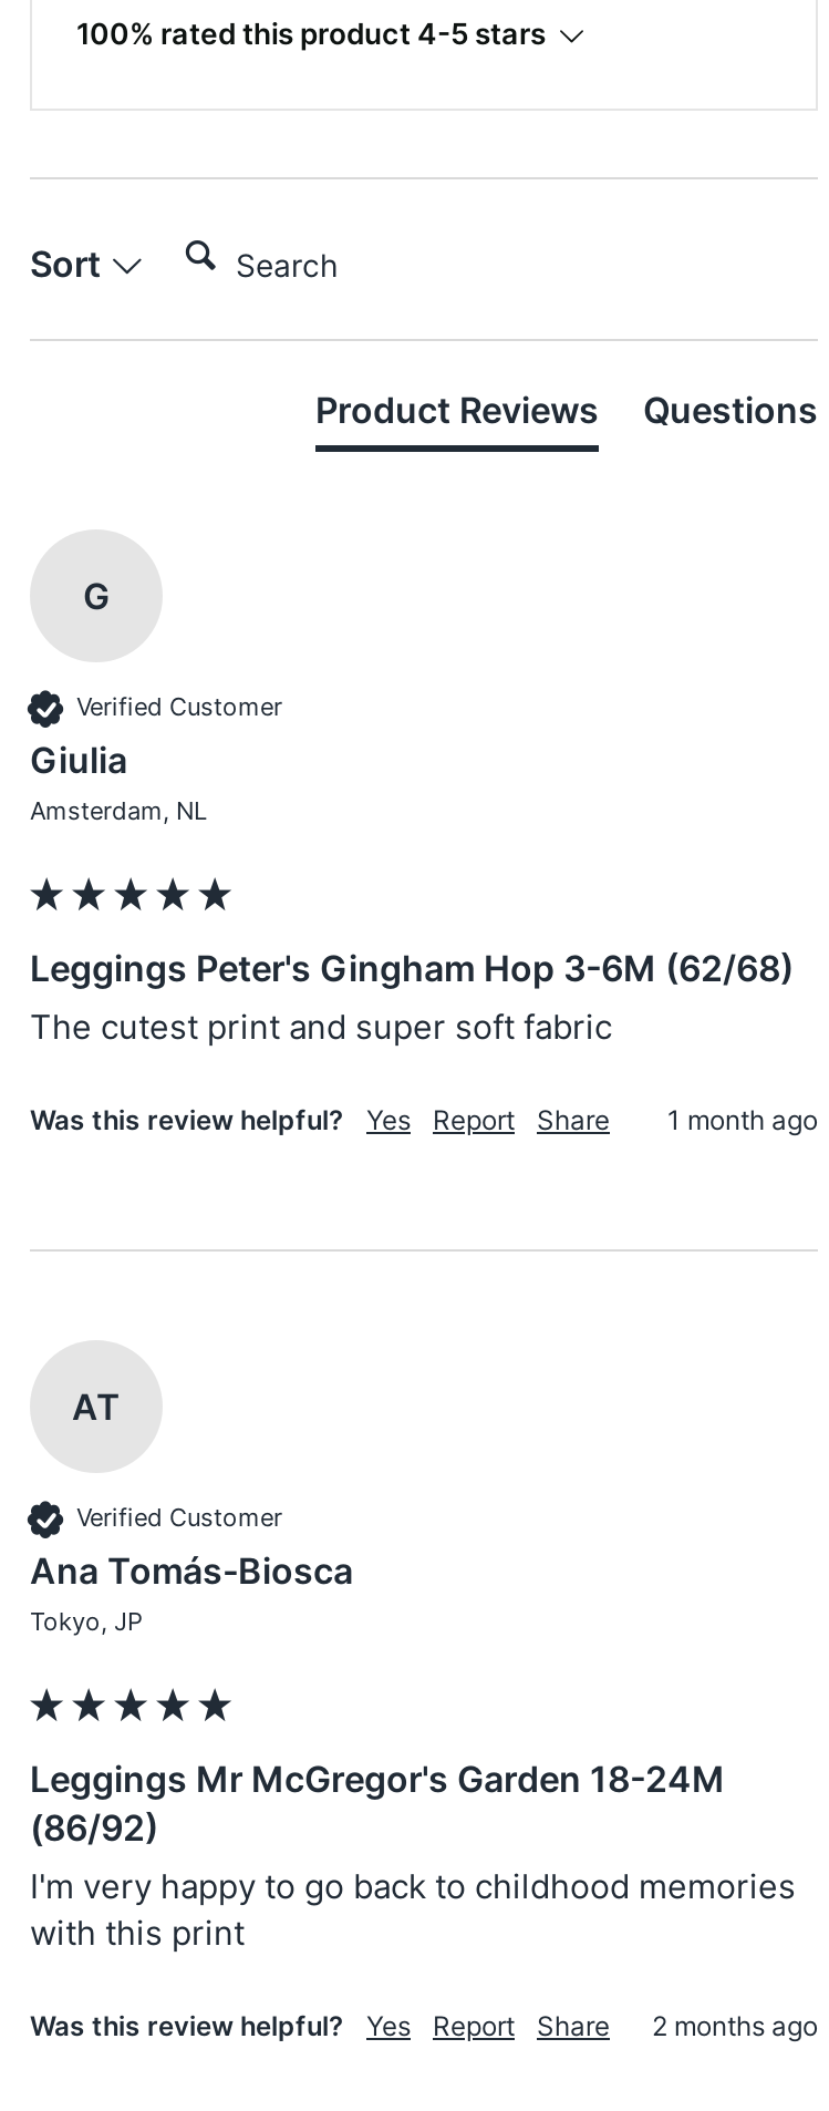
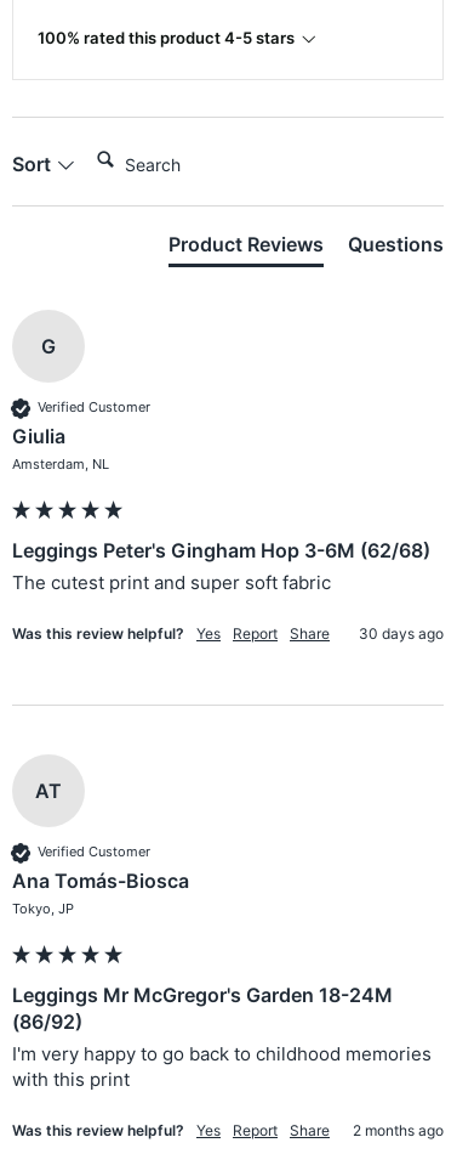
[30,1103,818,1136] Was this review helpful? Yes Report Share 1 month ago -> [12,624,444,642] Was this review helpful? Yes Report Share 30 days ago

